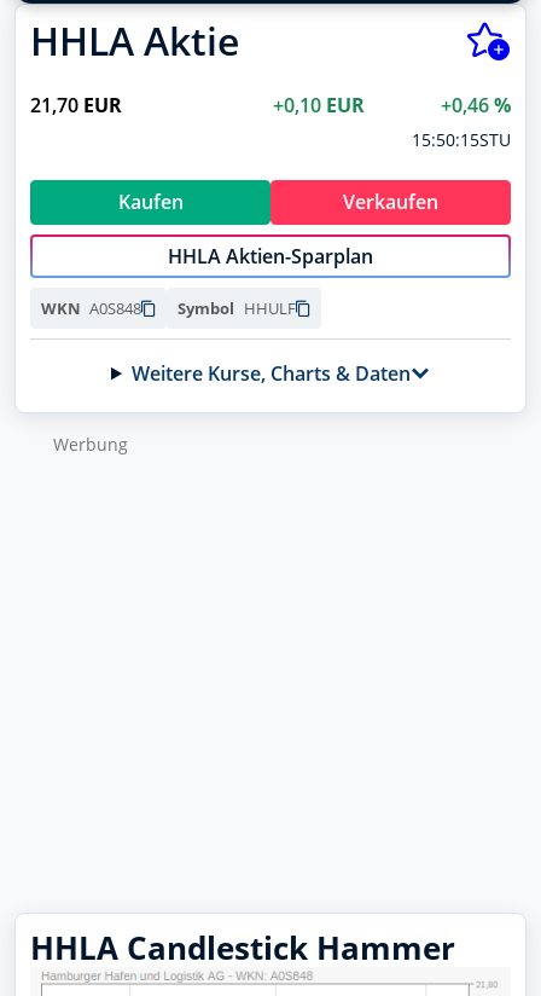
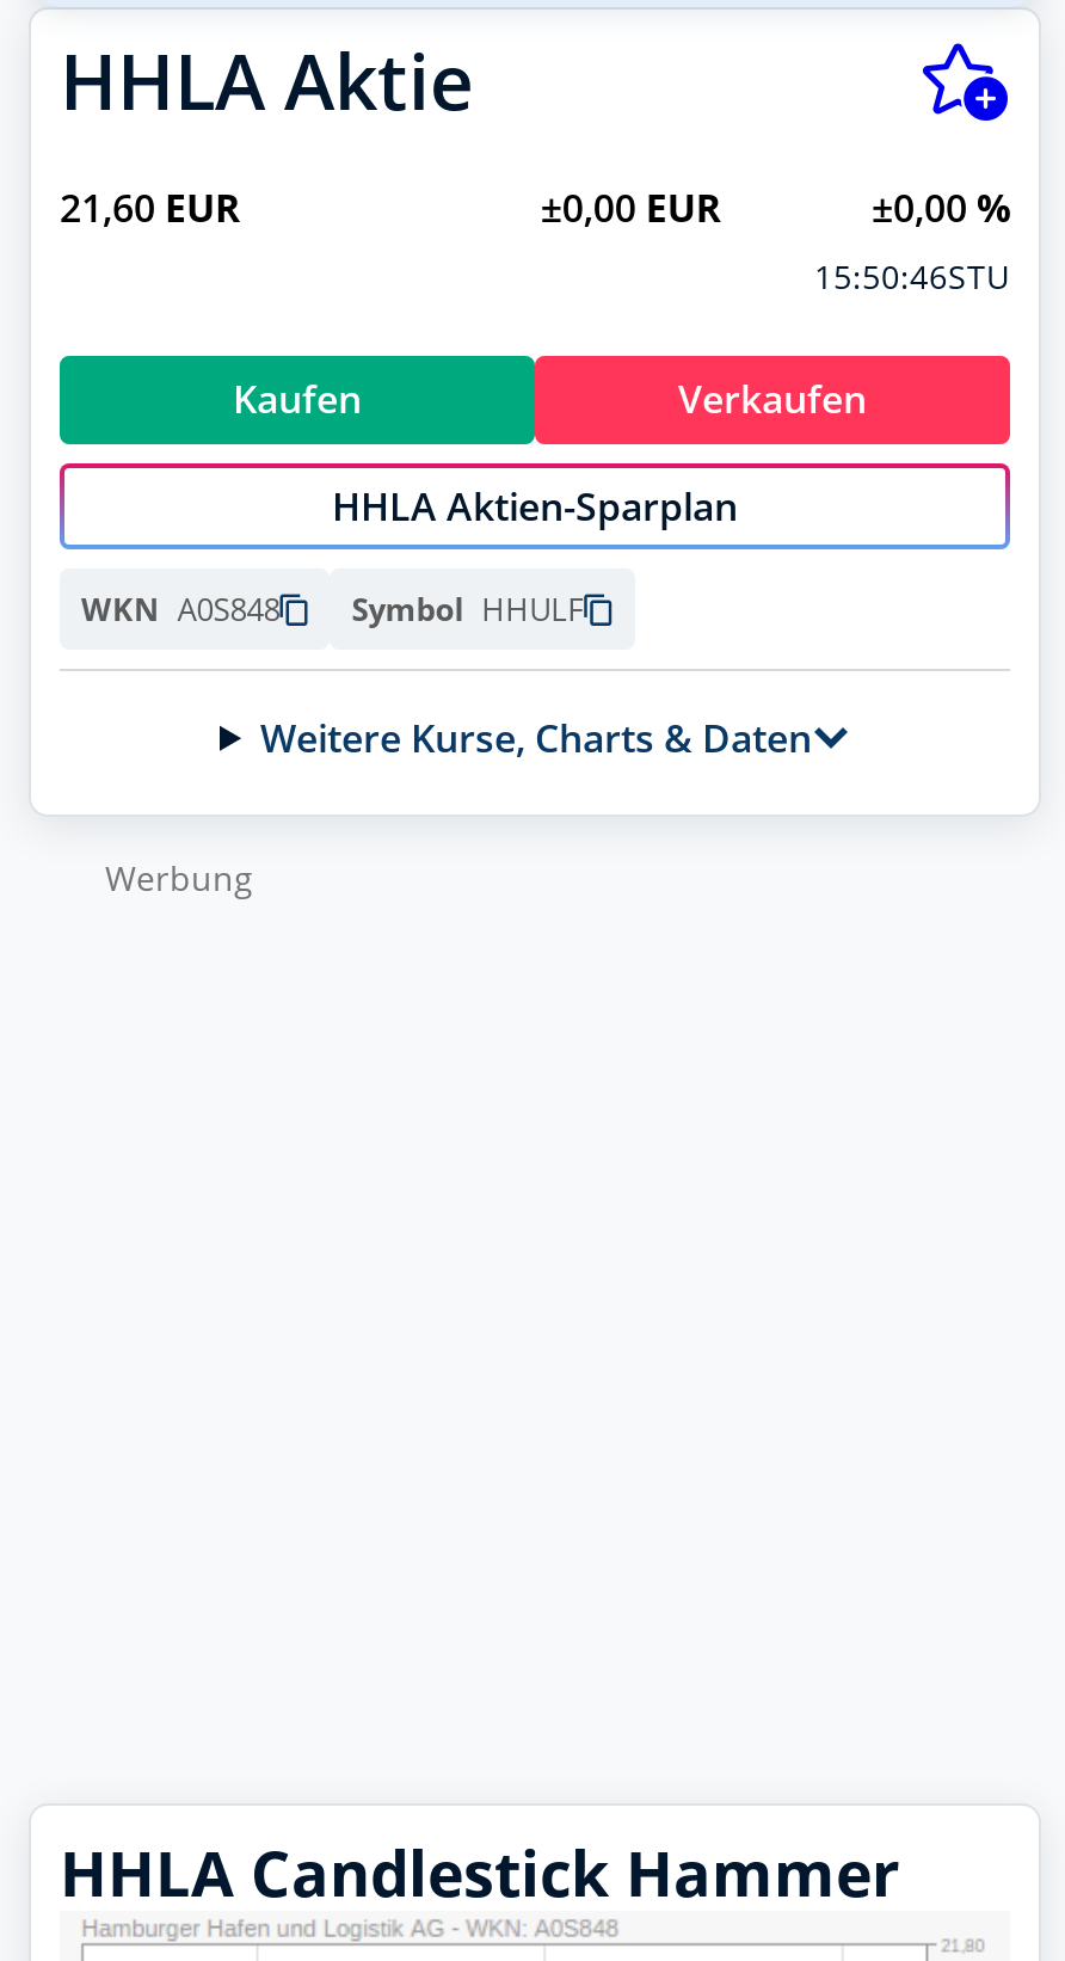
[30,92,122,118] 21,70 EUR -> [60,182,241,234] 21,60 EUR
[273,92,365,118] +0,10 EUR -> [540,182,722,234] ±0,00 EUR
[441,92,511,118] +0,46 % -> [872,182,1010,234] ±0,00 %
[412,128,511,151] 15:50:15STU -> [814,253,1010,299] 15:50:46STU

